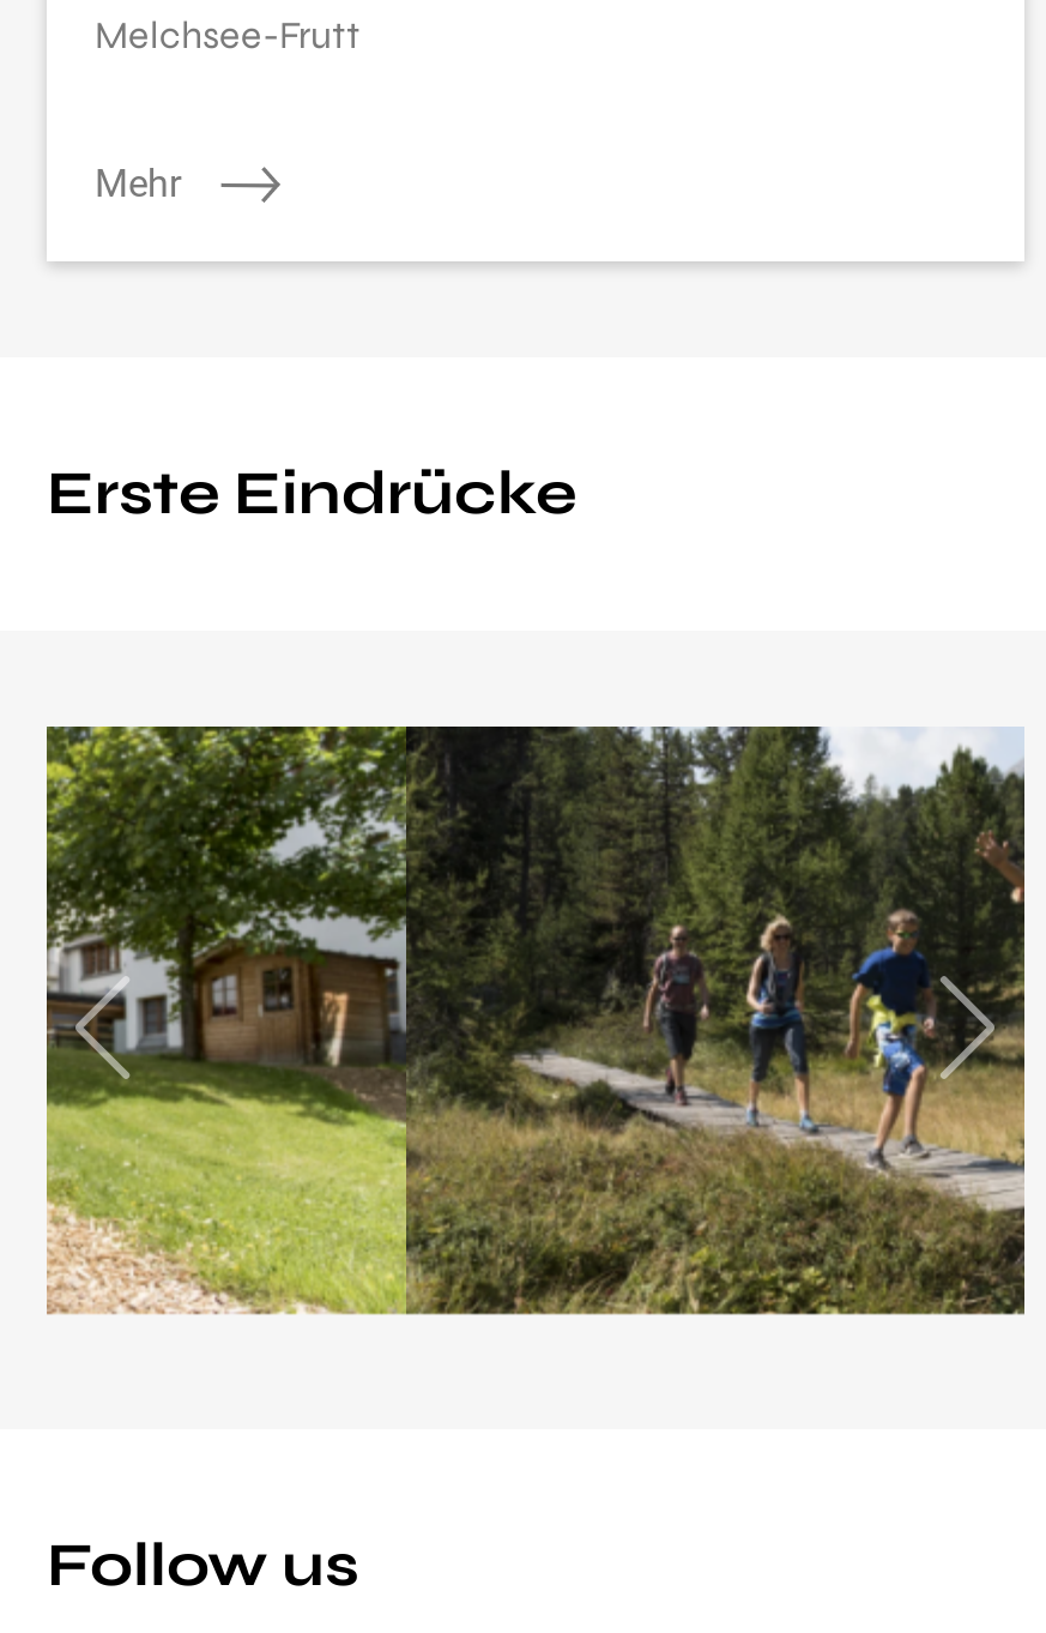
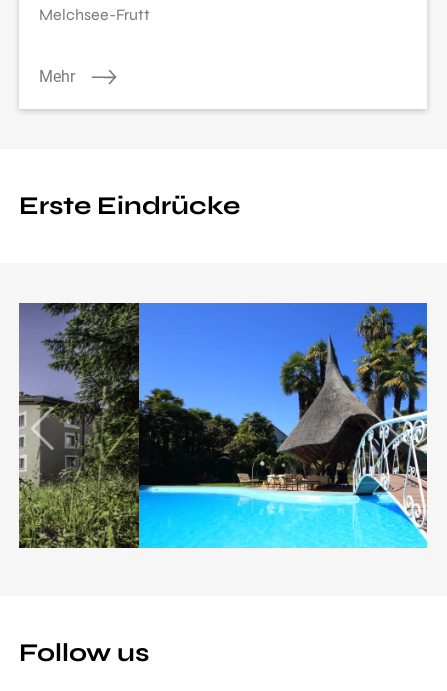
[44,724,1027,1316] [image] -> [18,302,428,549] [image]

